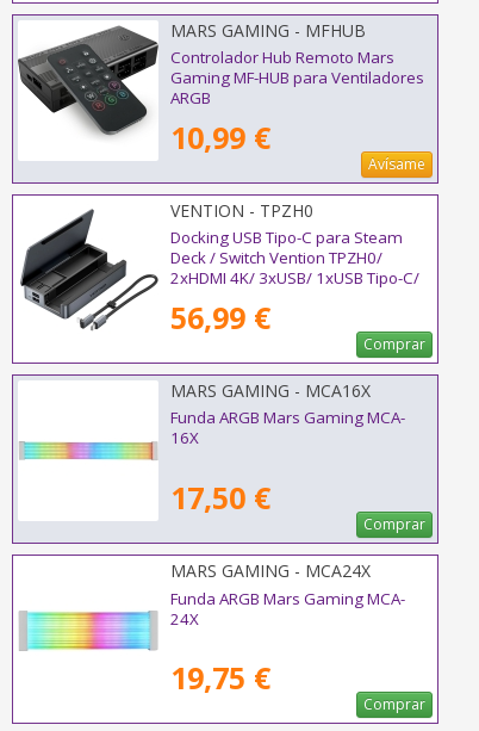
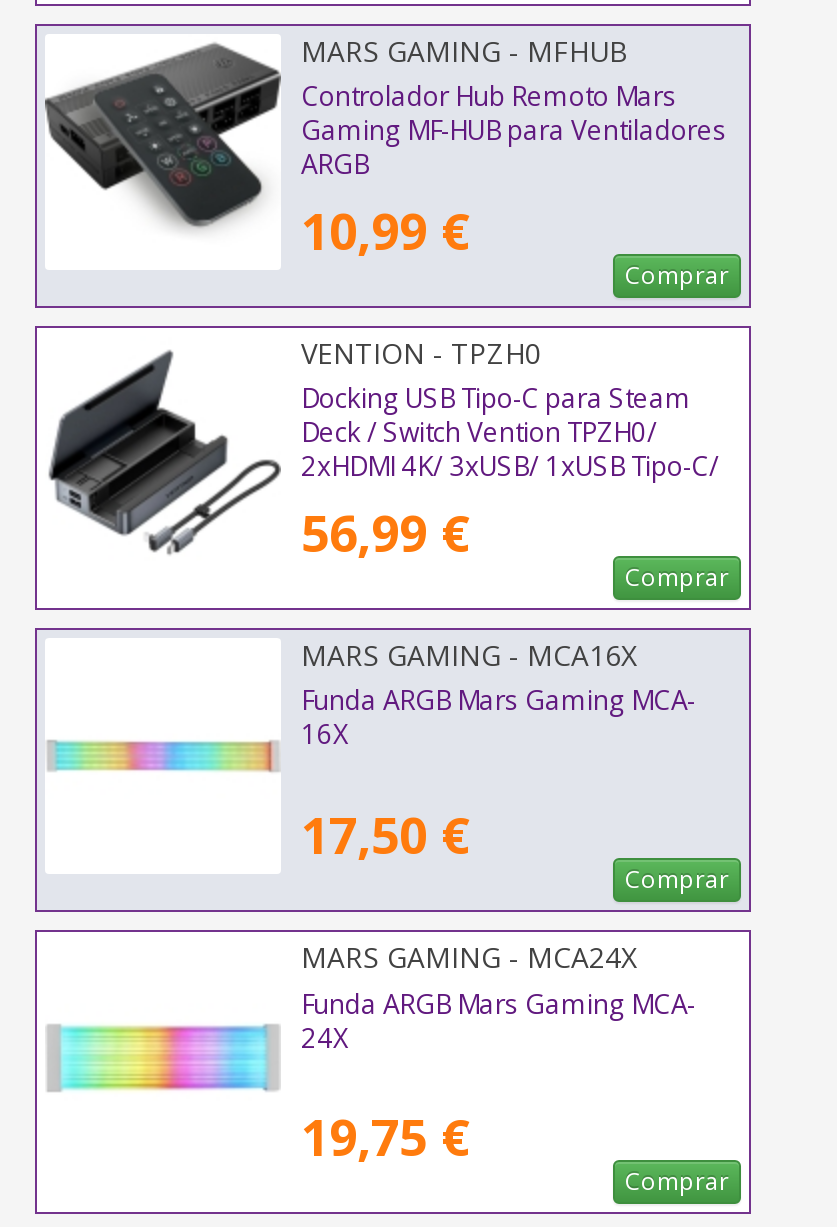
[368,154,425,174] Avísame -> [625,258,729,292] Comprar

